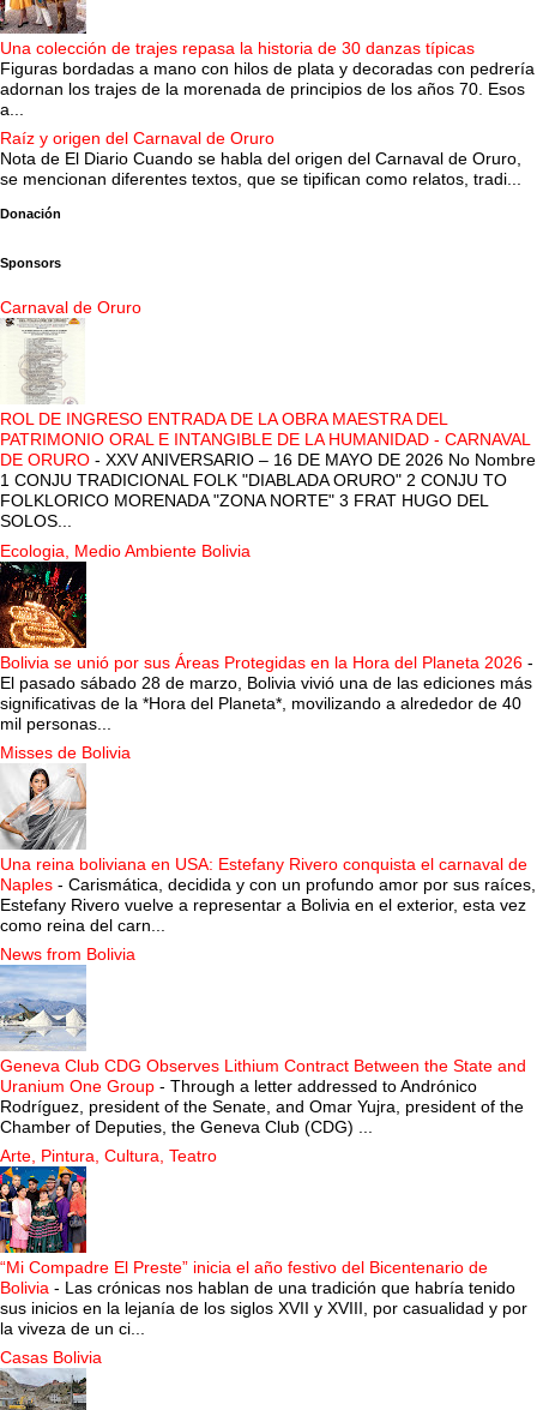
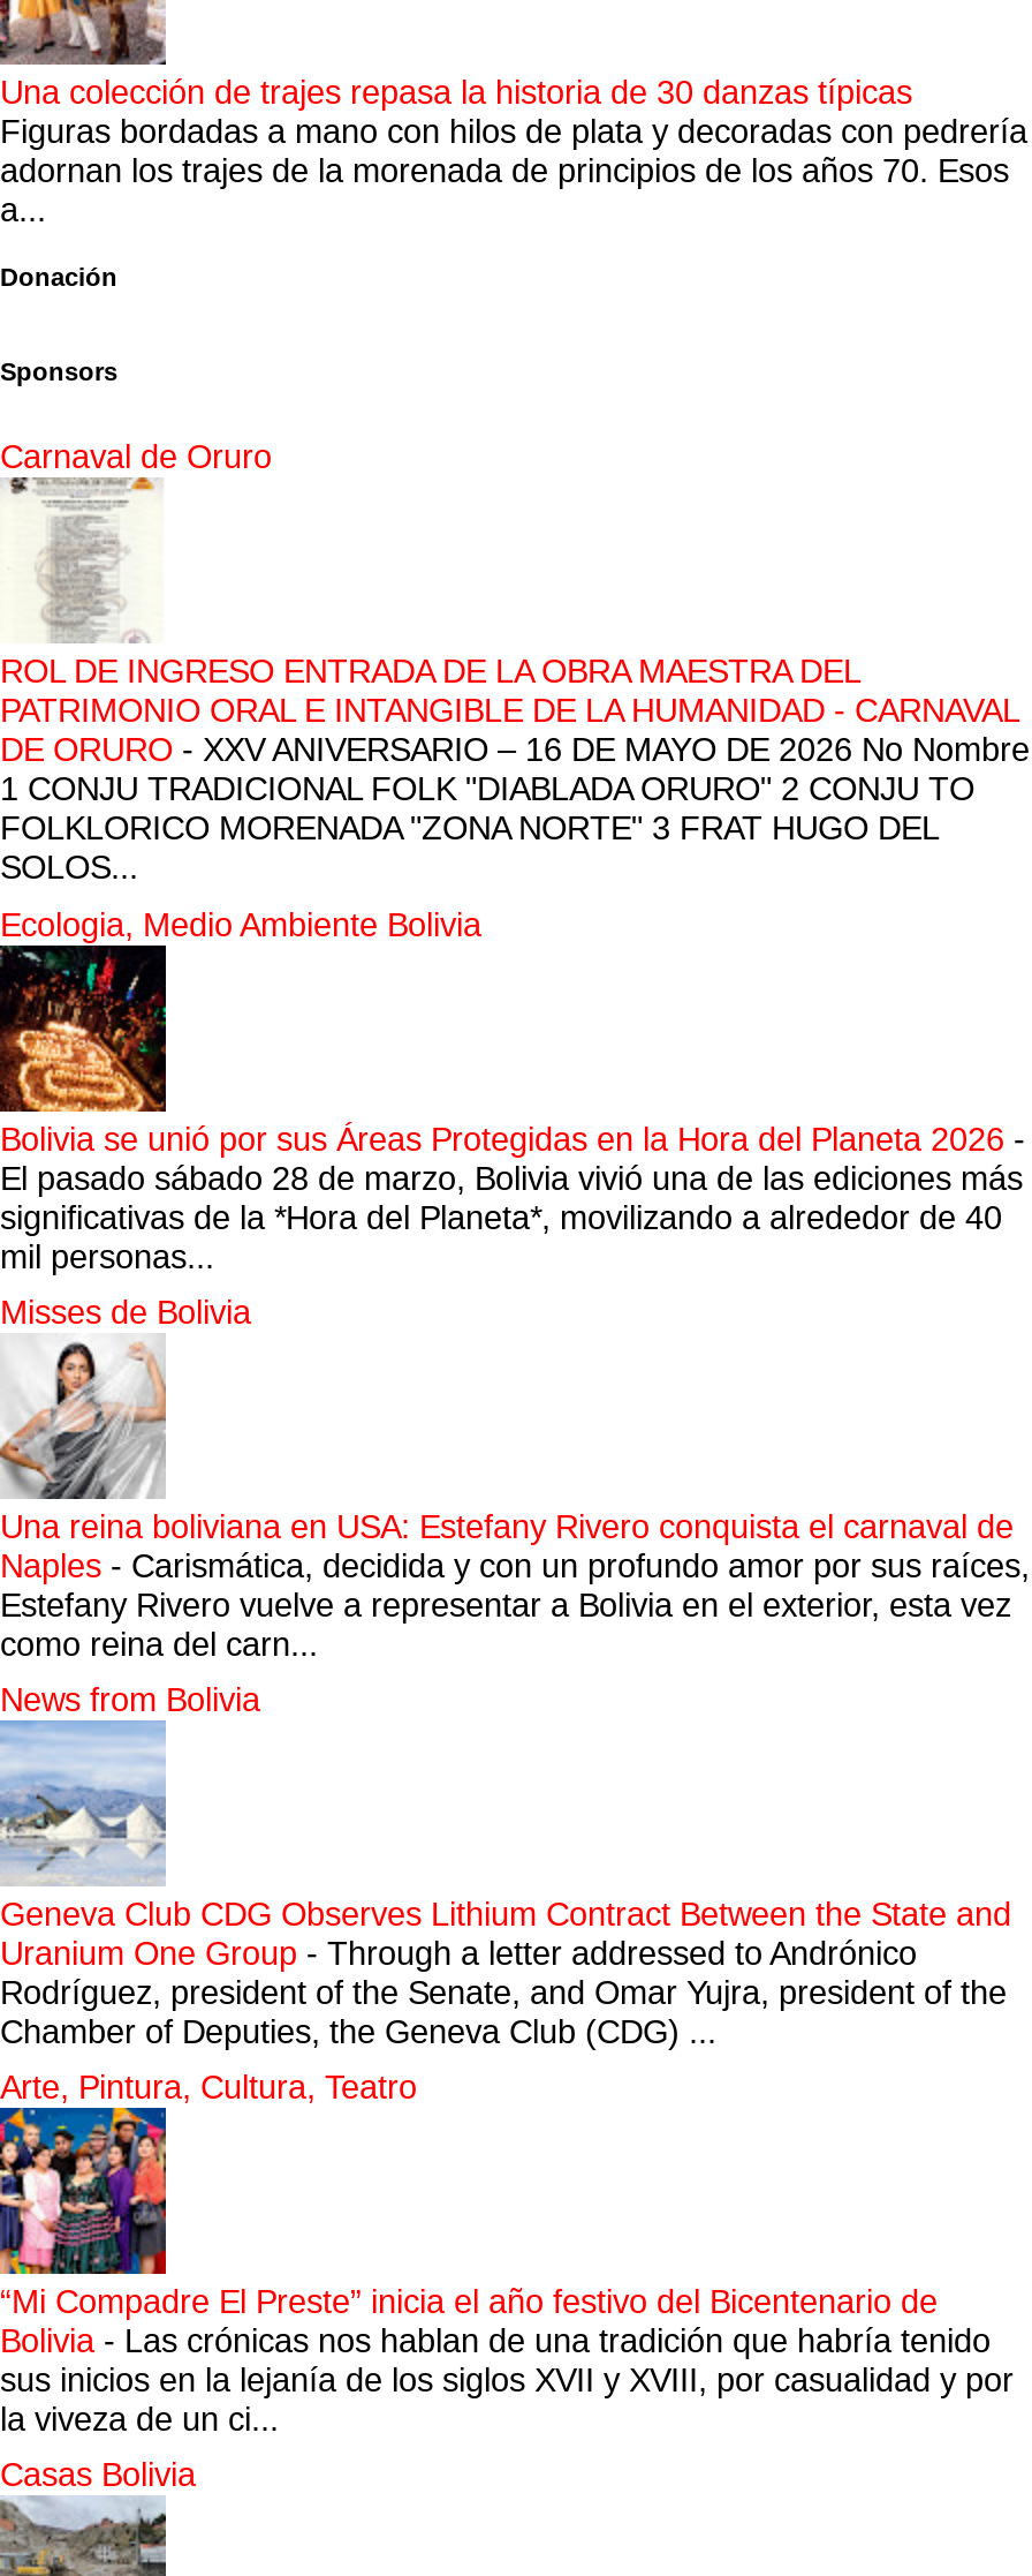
[0,129,521,189] Raíz y origen del Carnaval de Oruro | Nota de El Diario Cuando se habla del origen del Carnaval de Oruro, | se mencionan diferentes textos, que se tipifican como relatos, tradi... -> none

